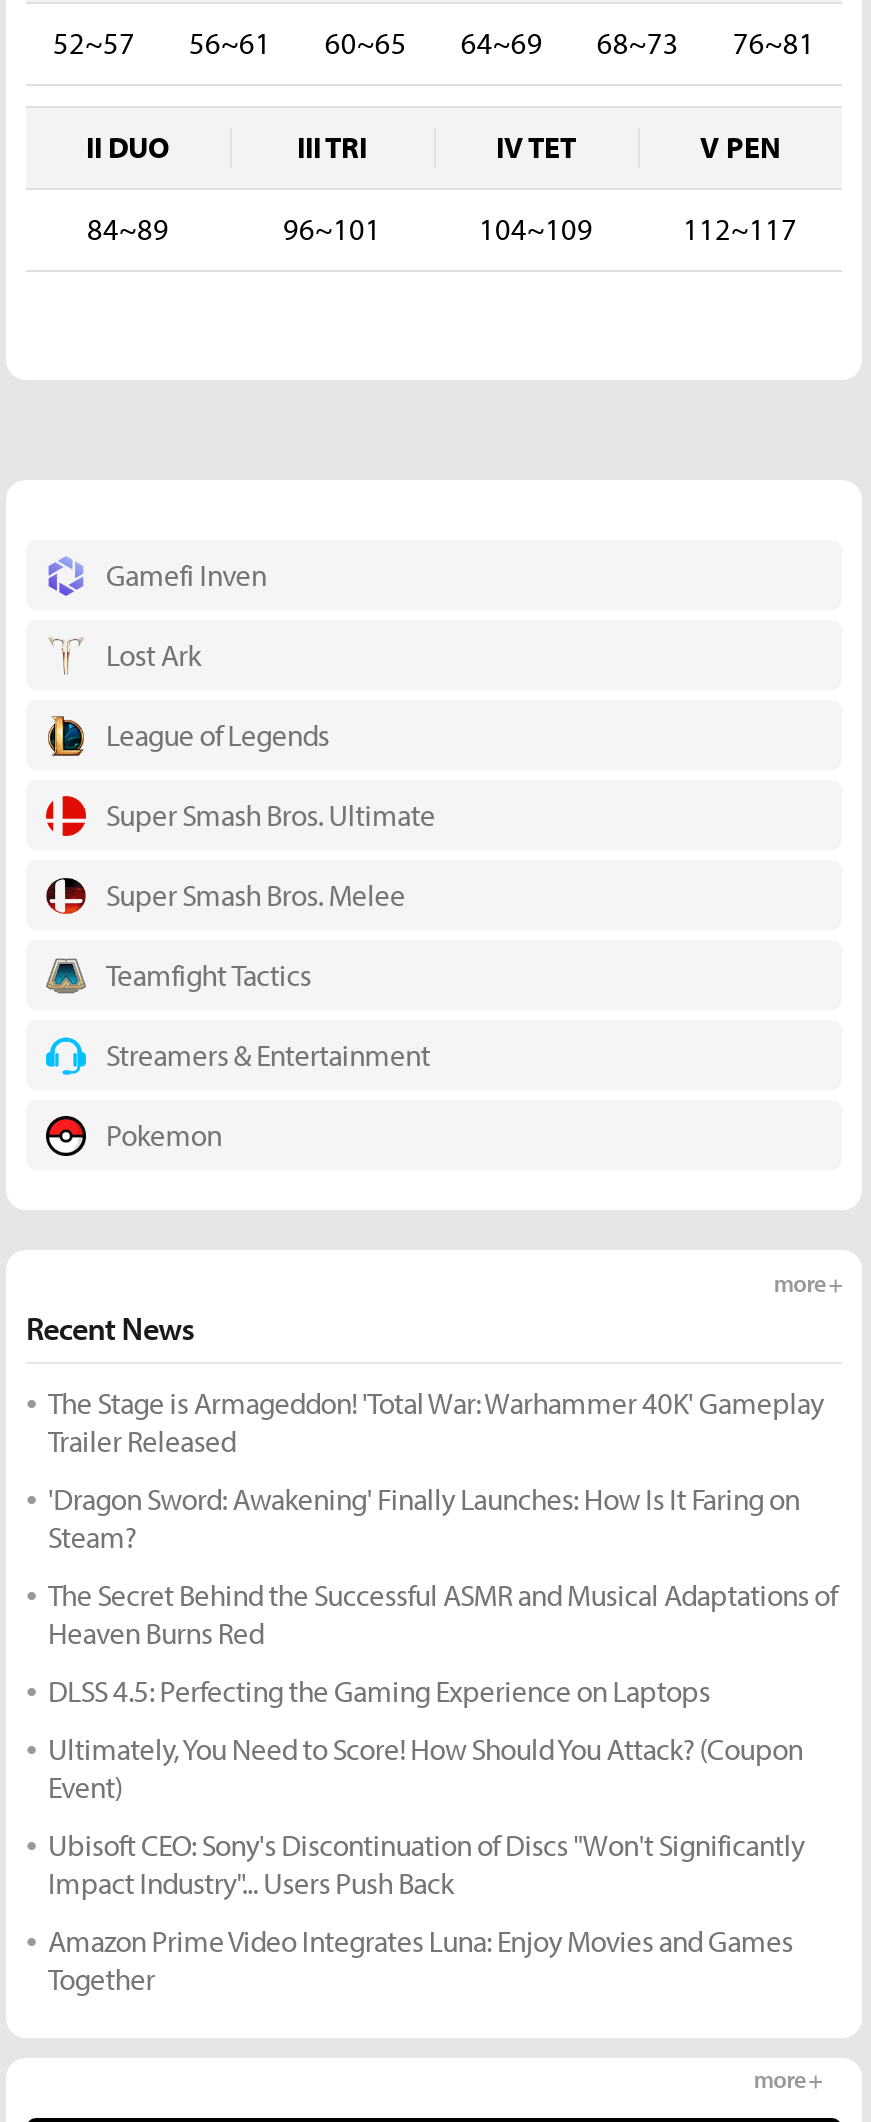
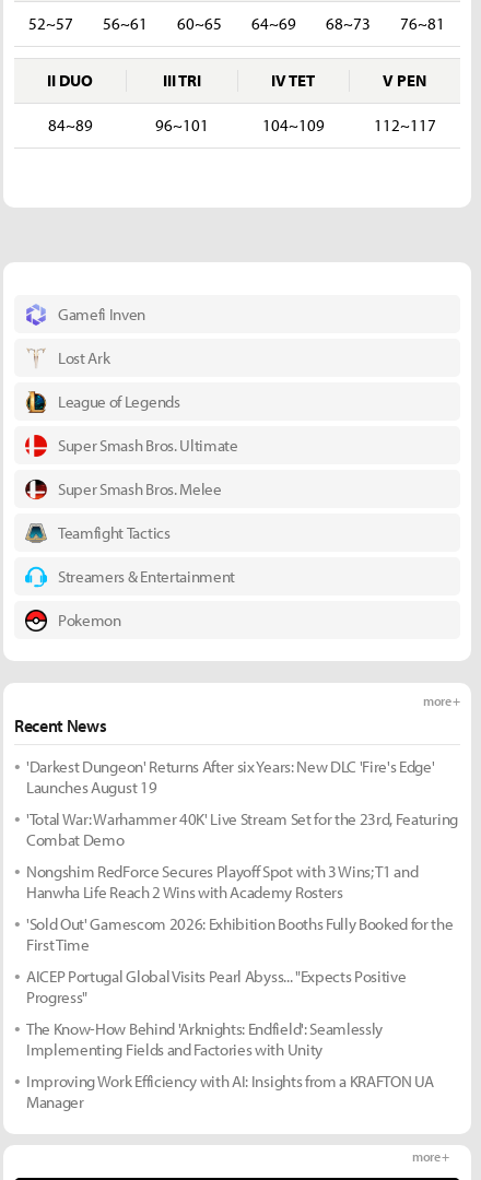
[48,1384,824,1460] The Stage is Armageddon! 'Total War: Warhammer 40K' Gameplay | Trailer Released -> [26,756,435,798] 'Darkest Dungeon' Returns After six Years: New DLC 'Fire's Edge' | Launches August 19
[48,1480,800,1556] 'Dragon Sword: Awakening' Finally Launches: How Is It Faring on | Steam? -> [26,809,458,850] 'Total War: Warhammer 40K' Live Stream Set for the 23rd, Featuring | Combat Demo
[48,1576,837,1652] The Secret Behind the Successful ASMR and Musical Adaptations of | Heaven Burns Red -> [26,861,418,902] Nongshim RedForce Secures Playoff Spot with 3 Wins; T1 and | Hanwha Life Reach 2 Wins with Academy Rosters
[48,1672,710,1710] DLSS 4.5: Perfecting the Gaming Experience on Laptops -> [26,913,453,955] 'Sold Out' Gamescom 2026: Exhibition Booths Fully Booked for the | First Time
[48,1730,803,1806] Ultimately, You Need to Score! How Should You Attack? (Coupon | Event) -> [26,966,406,1007] AICEP Portugal Global Visits Pearl Abyss... "Expects Positive | Progress"
[48,1826,804,1902] Ubisoft CEO: Sony's Discontinuation of Discs "Won't Significantly | Impact Industry"... Users Push Back -> [26,1018,383,1060] The Know-How Behind 'Arknights: Endfield': Seamlessly | Implementing Fields and Factories with Unity
[48,1922,793,1998] Amazon Prime Video Integrates Luna: Enjoy Movies and Games | Together -> [26,1071,433,1112] Improving Work Efficiency with AI: Insights from a KRAFTON UA | Manager

